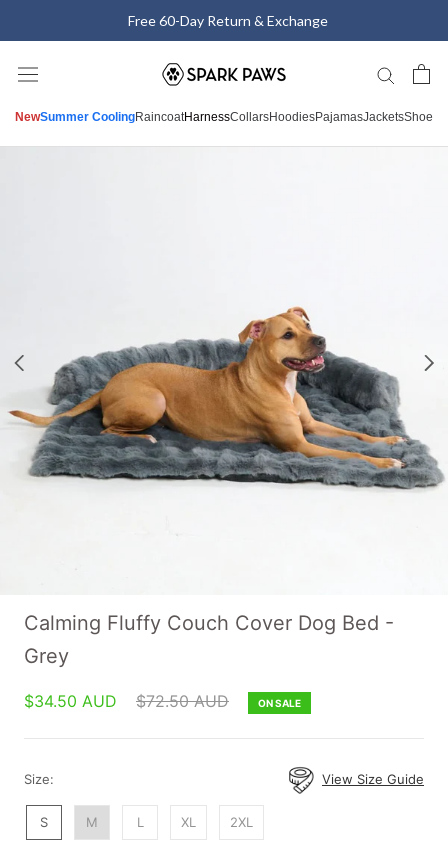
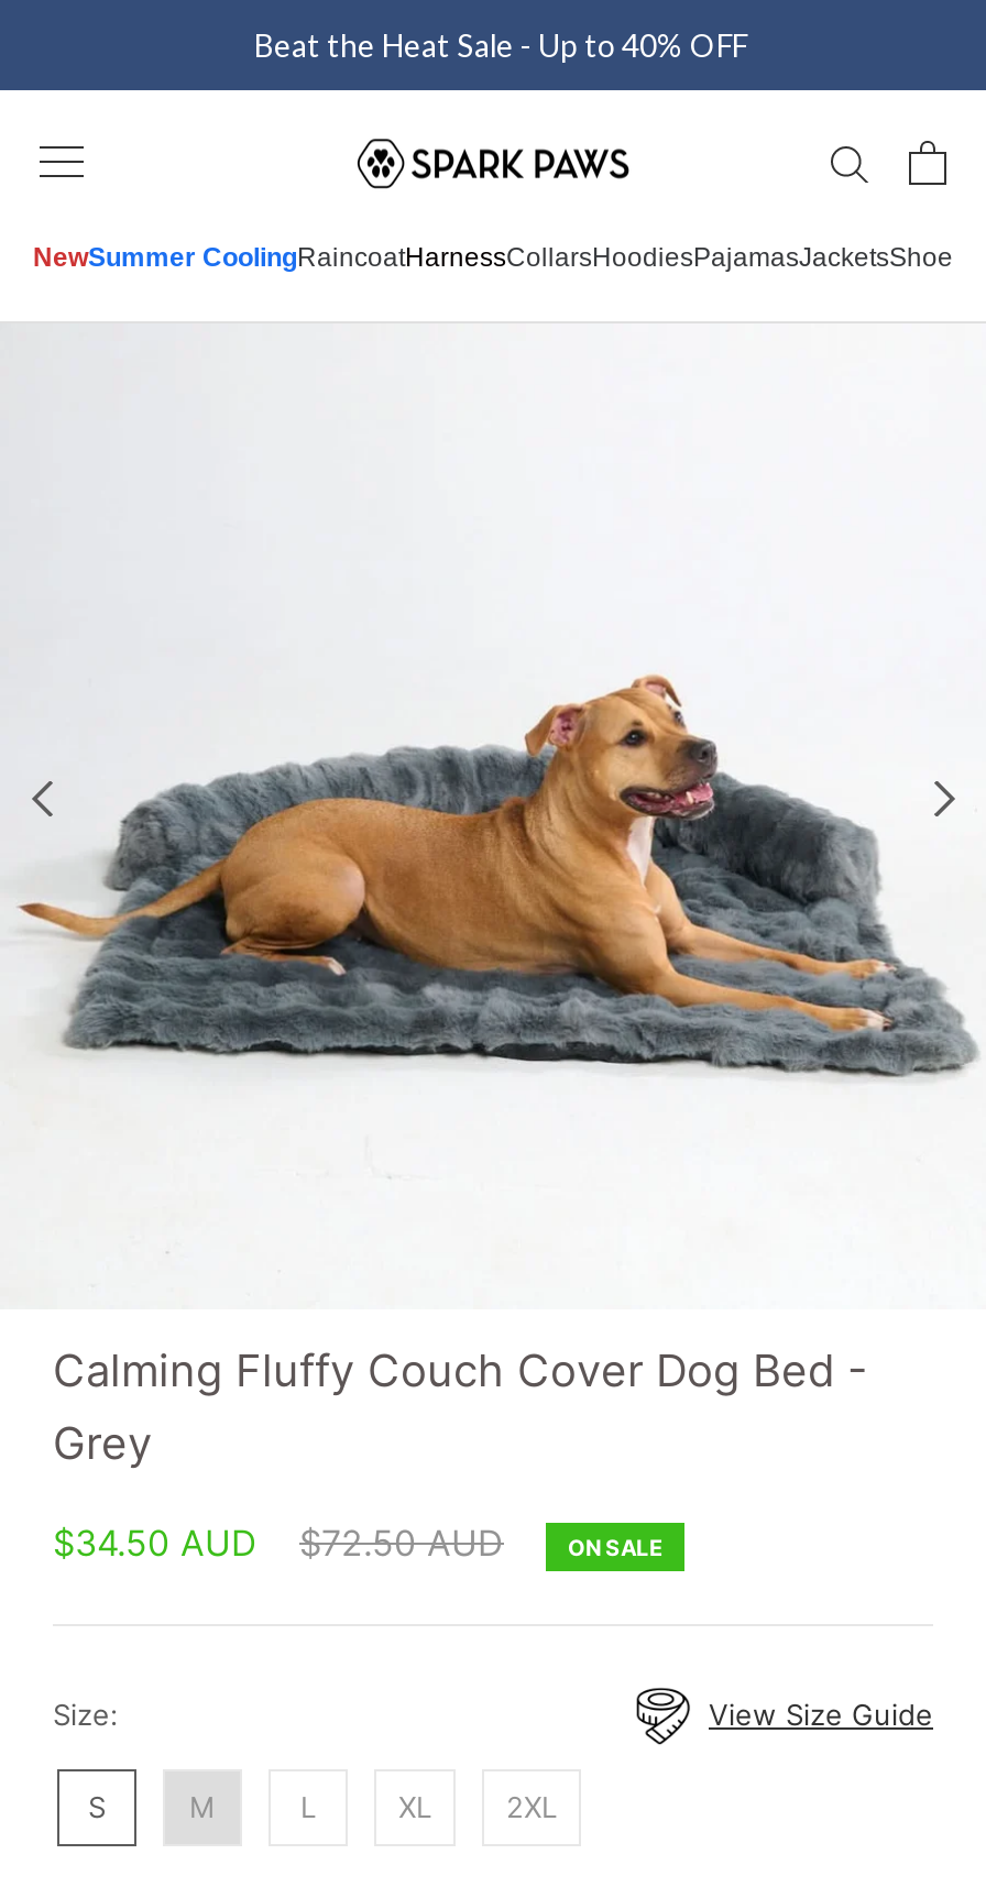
[127,12,327,29] Free 60-Day Return & Exchange -> [254,26,747,64] Beat the Heat Sale - Up to 40% OFF

